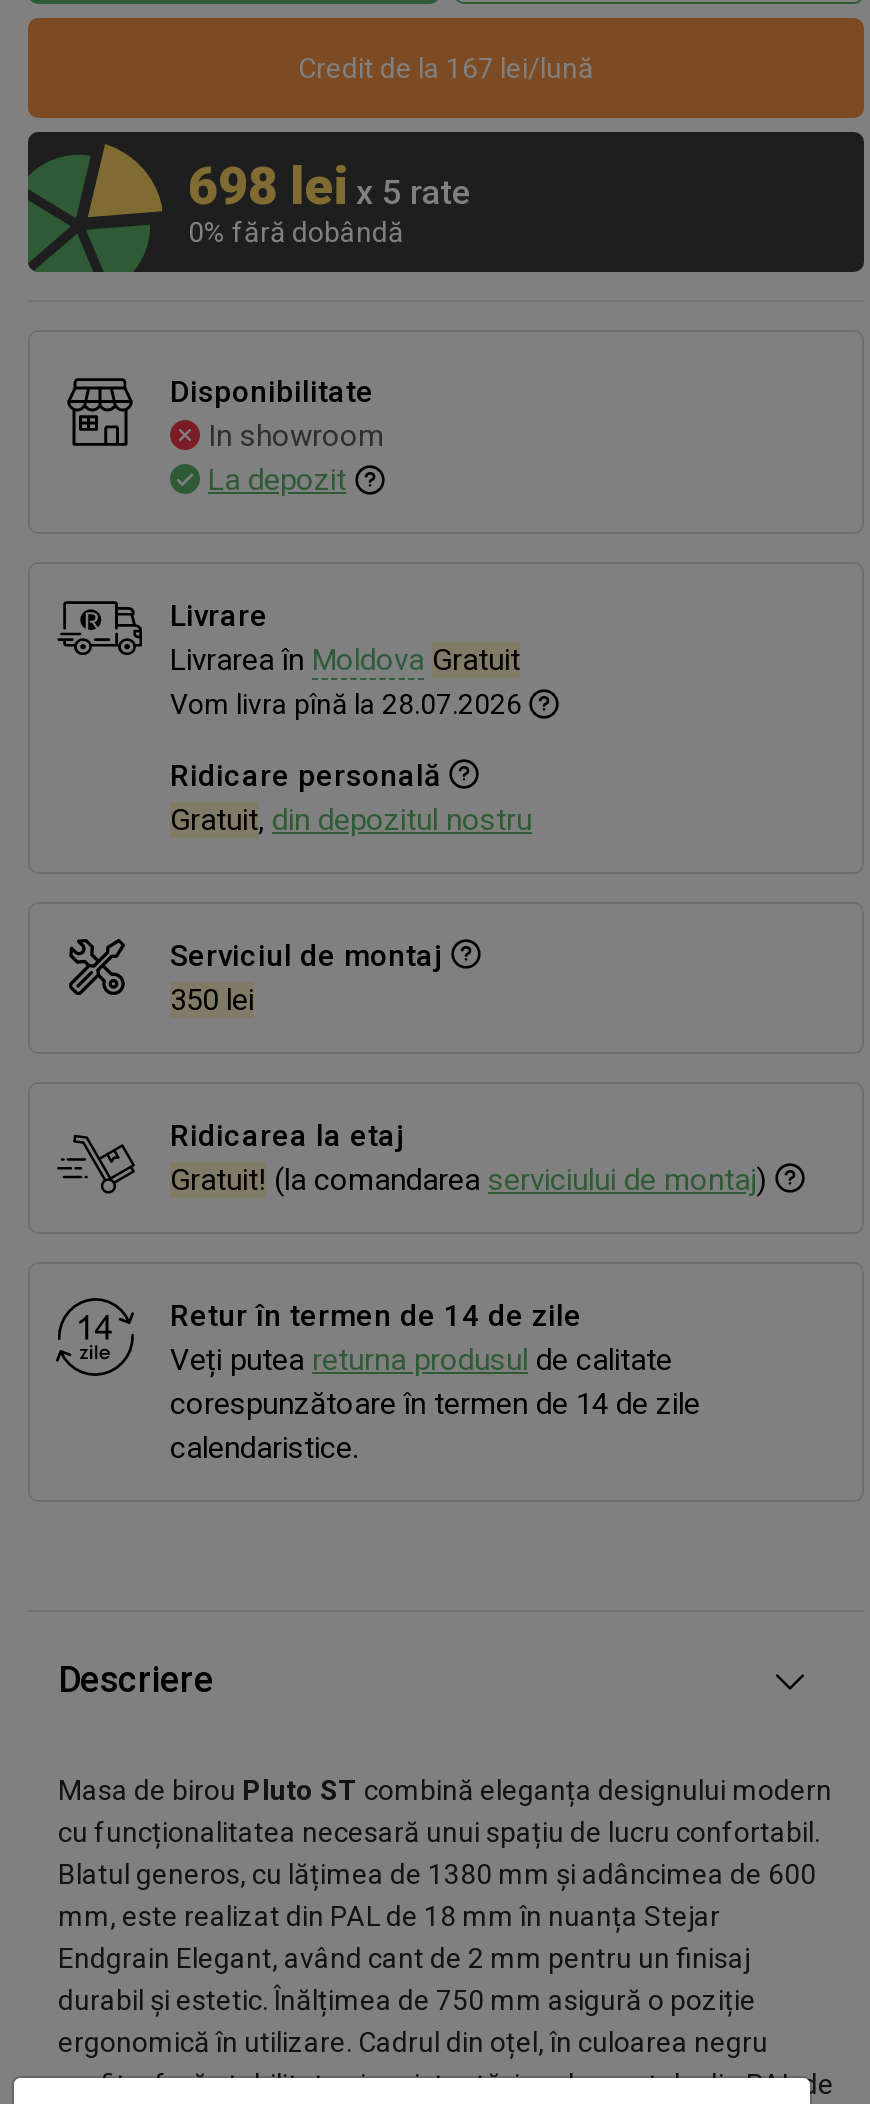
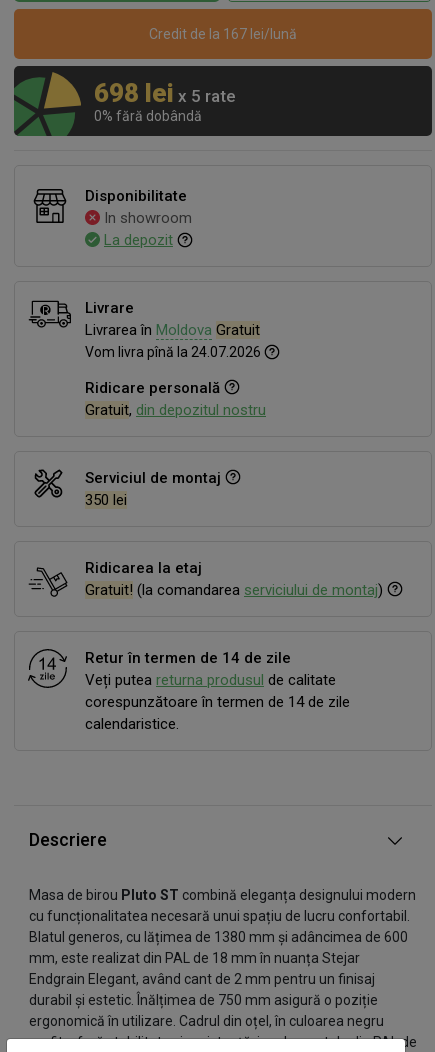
[170,687,528,719] Vom livra pînă la 28.07.2026 -> [85,343,264,359] Vom livra pînă la 24.07.2026

